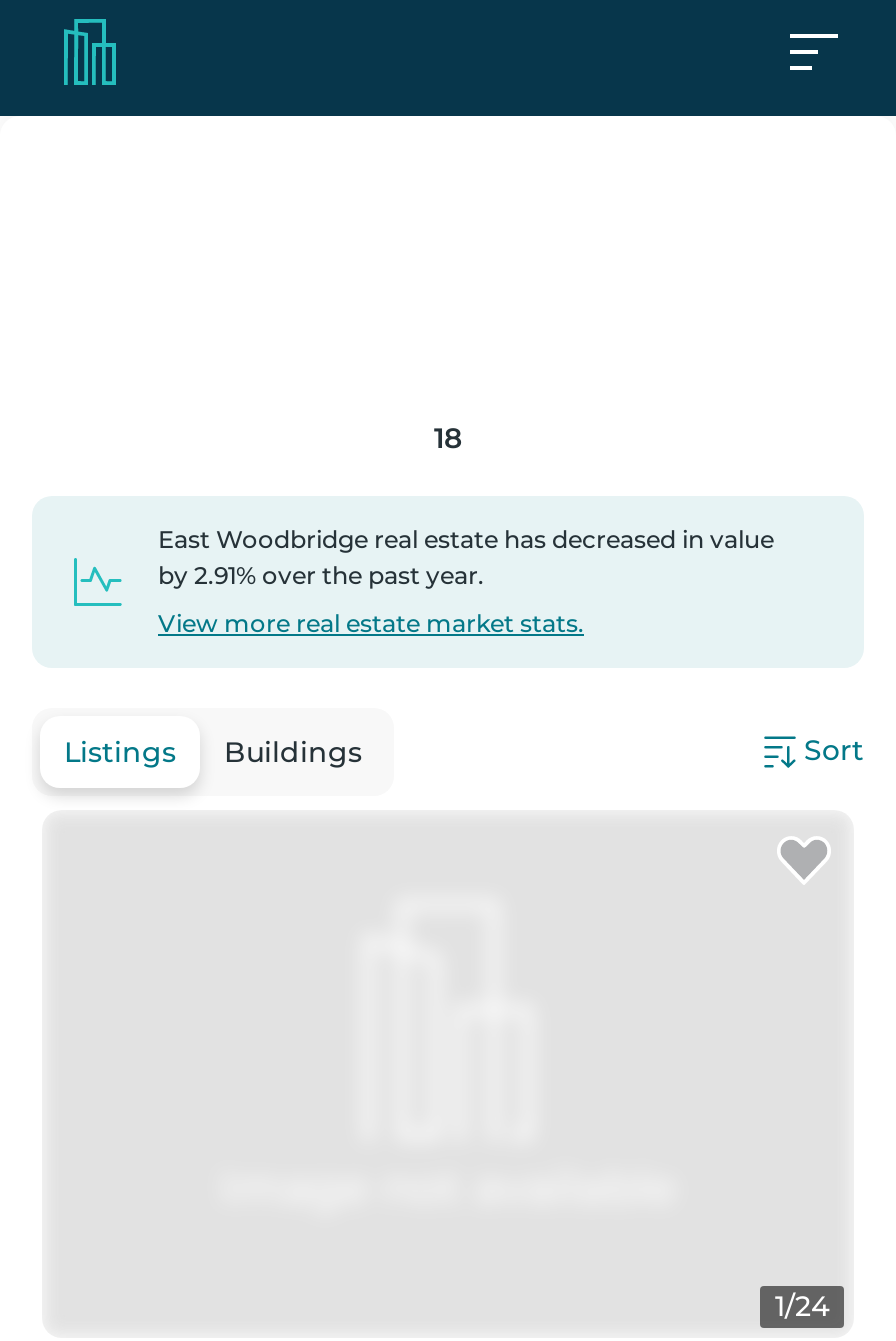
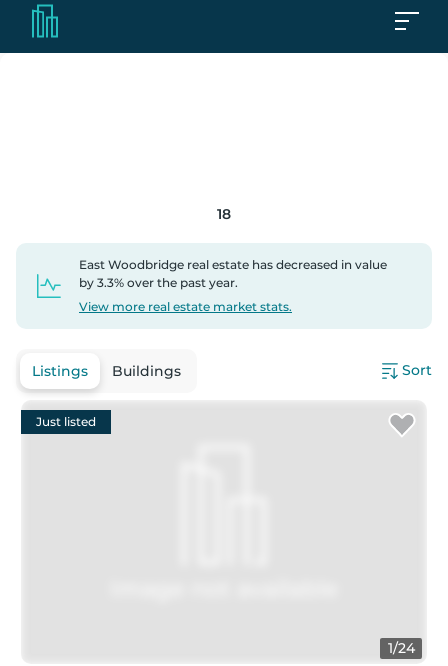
[158,560,484,590] by 2.91% over the past year. -> [79,275,238,290] by 3.3% over the past year.
none -> [36,414,96,429] Just listed

